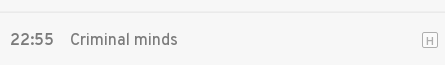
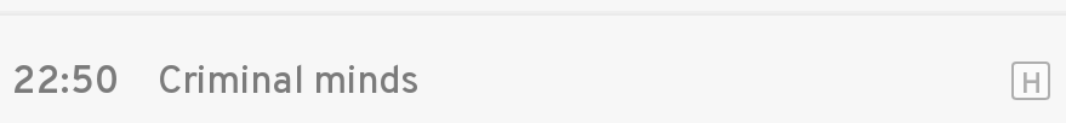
[10,31,178,51] 22:55 Criminal minds -> [12,59,420,107] 22:50 Criminal minds

